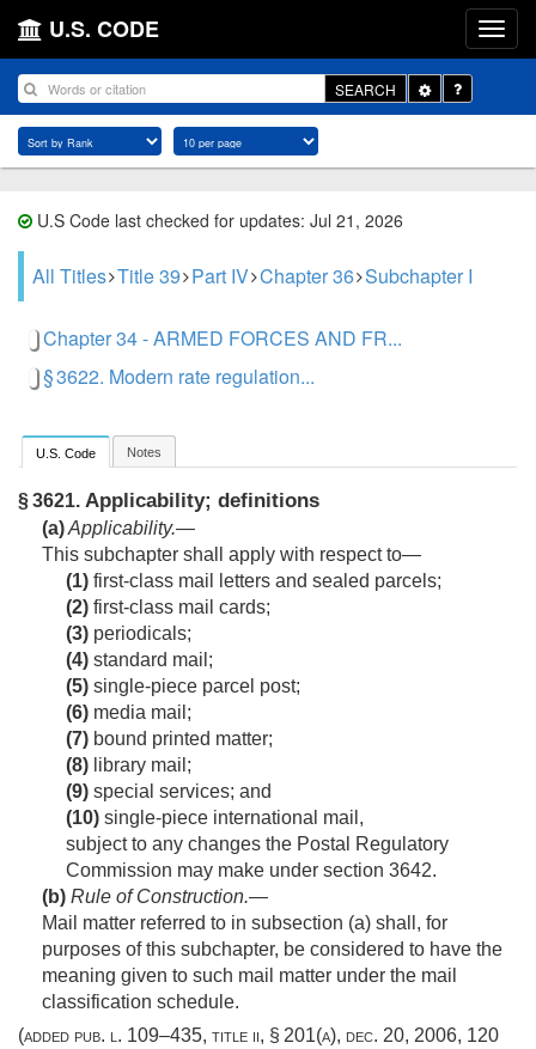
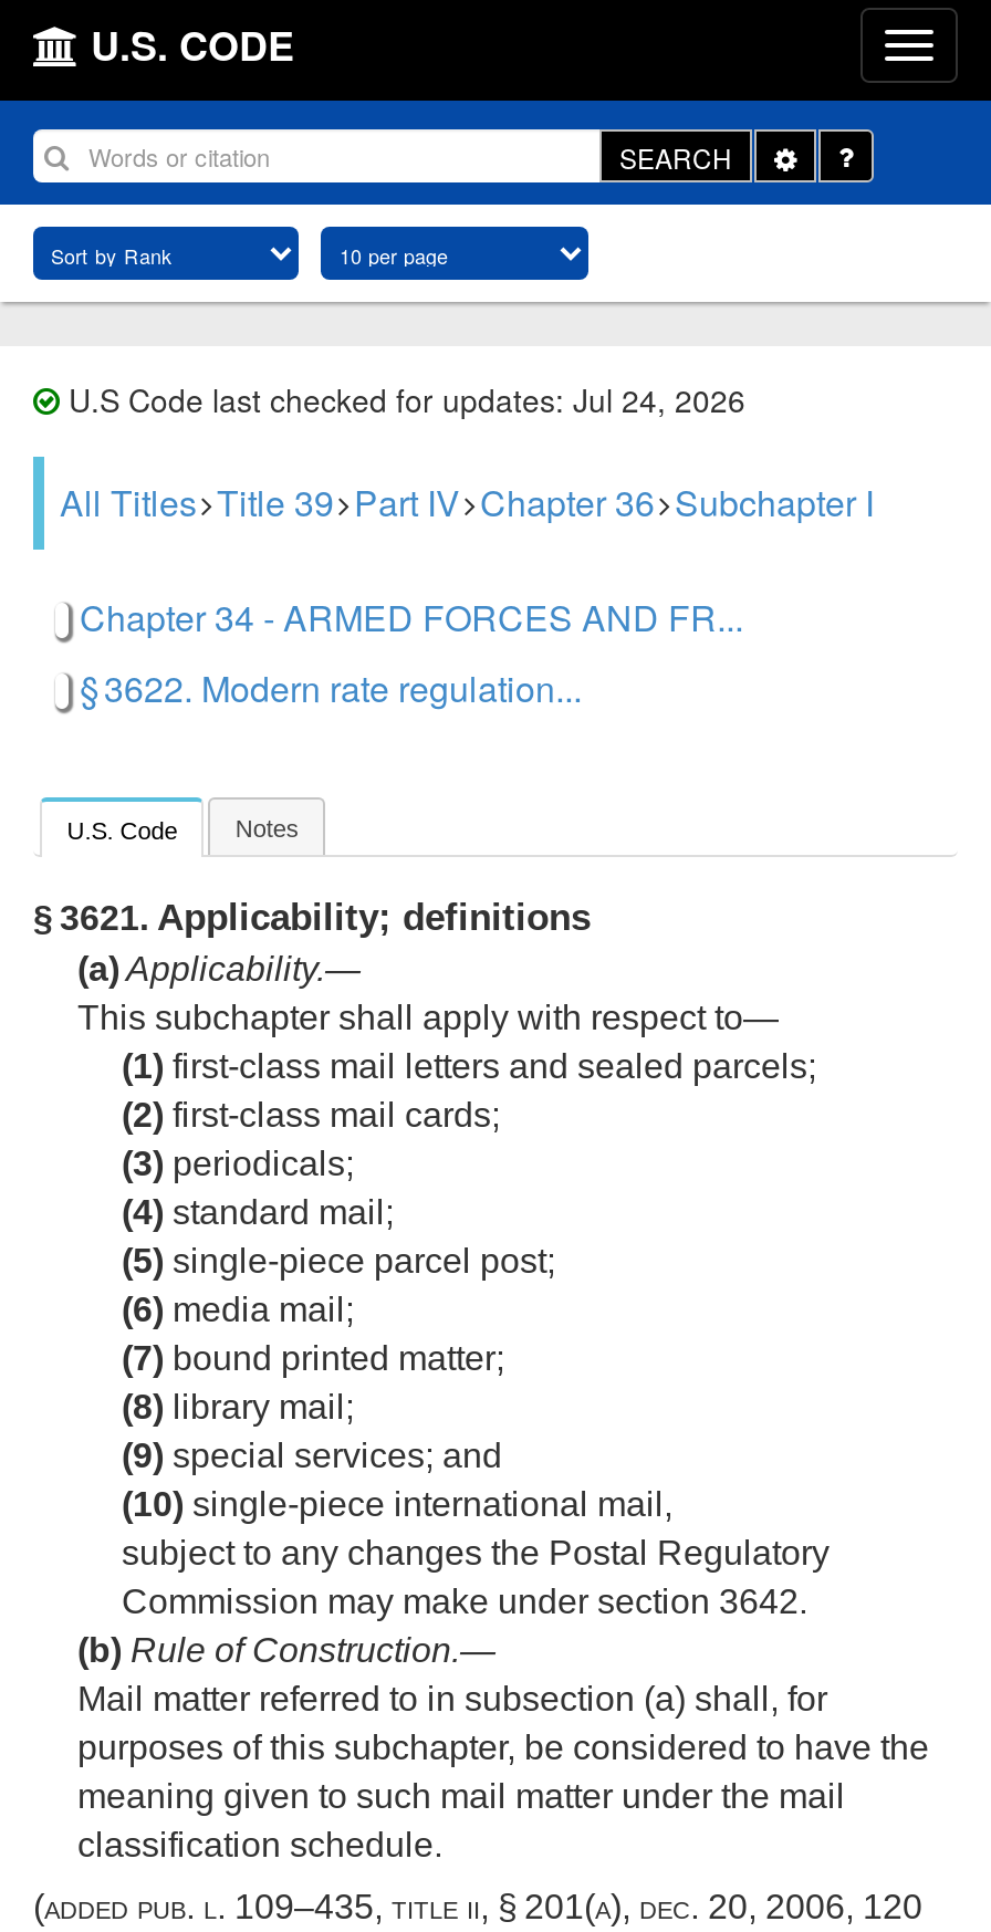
[32,208,403,232] U.S Code last checked for updates: Jul 21, 2026 -> [60,377,745,421] U.S Code last checked for updates: Jul 24, 2026

